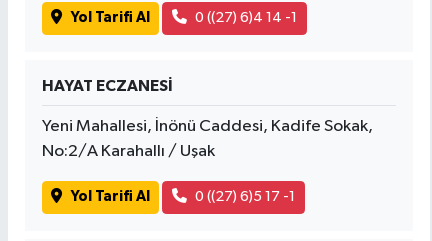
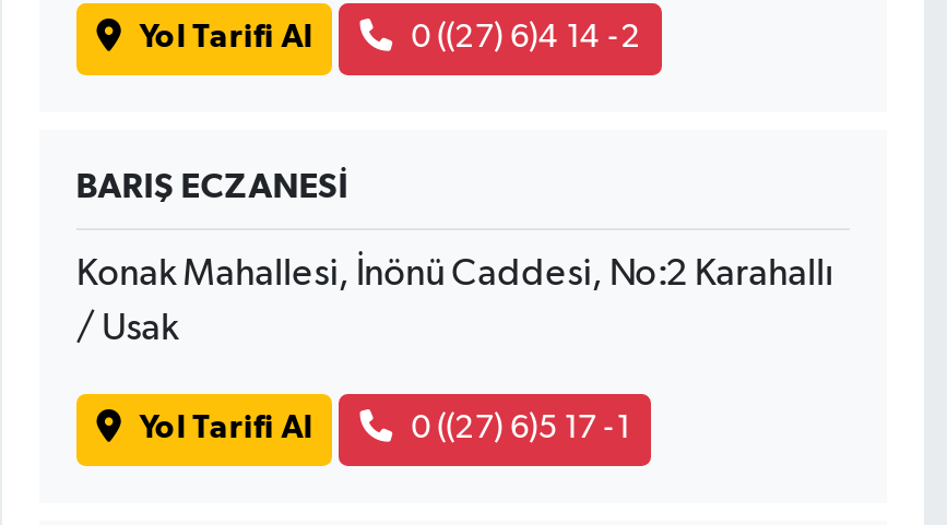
[195,10,297,25] 0 ((27) 6)4 14 -1 -> [411,21,641,54] 0 ((27) 6)4 14 -2
[42,78,173,94] HAYAT ECZANESİ -> [76,169,349,204] BARIŞ ECZANESİ
[42,118,373,135] Yeni Mahallesi, İnönü Caddesi, Kadife Sokak, -> [76,257,834,294] Konak Mahallesi, İnönü Caddesi, No:2 Karahallı
[42,143,215,160] No:2/A Karahallı / Uşak -> [76,311,179,348] / Usak

